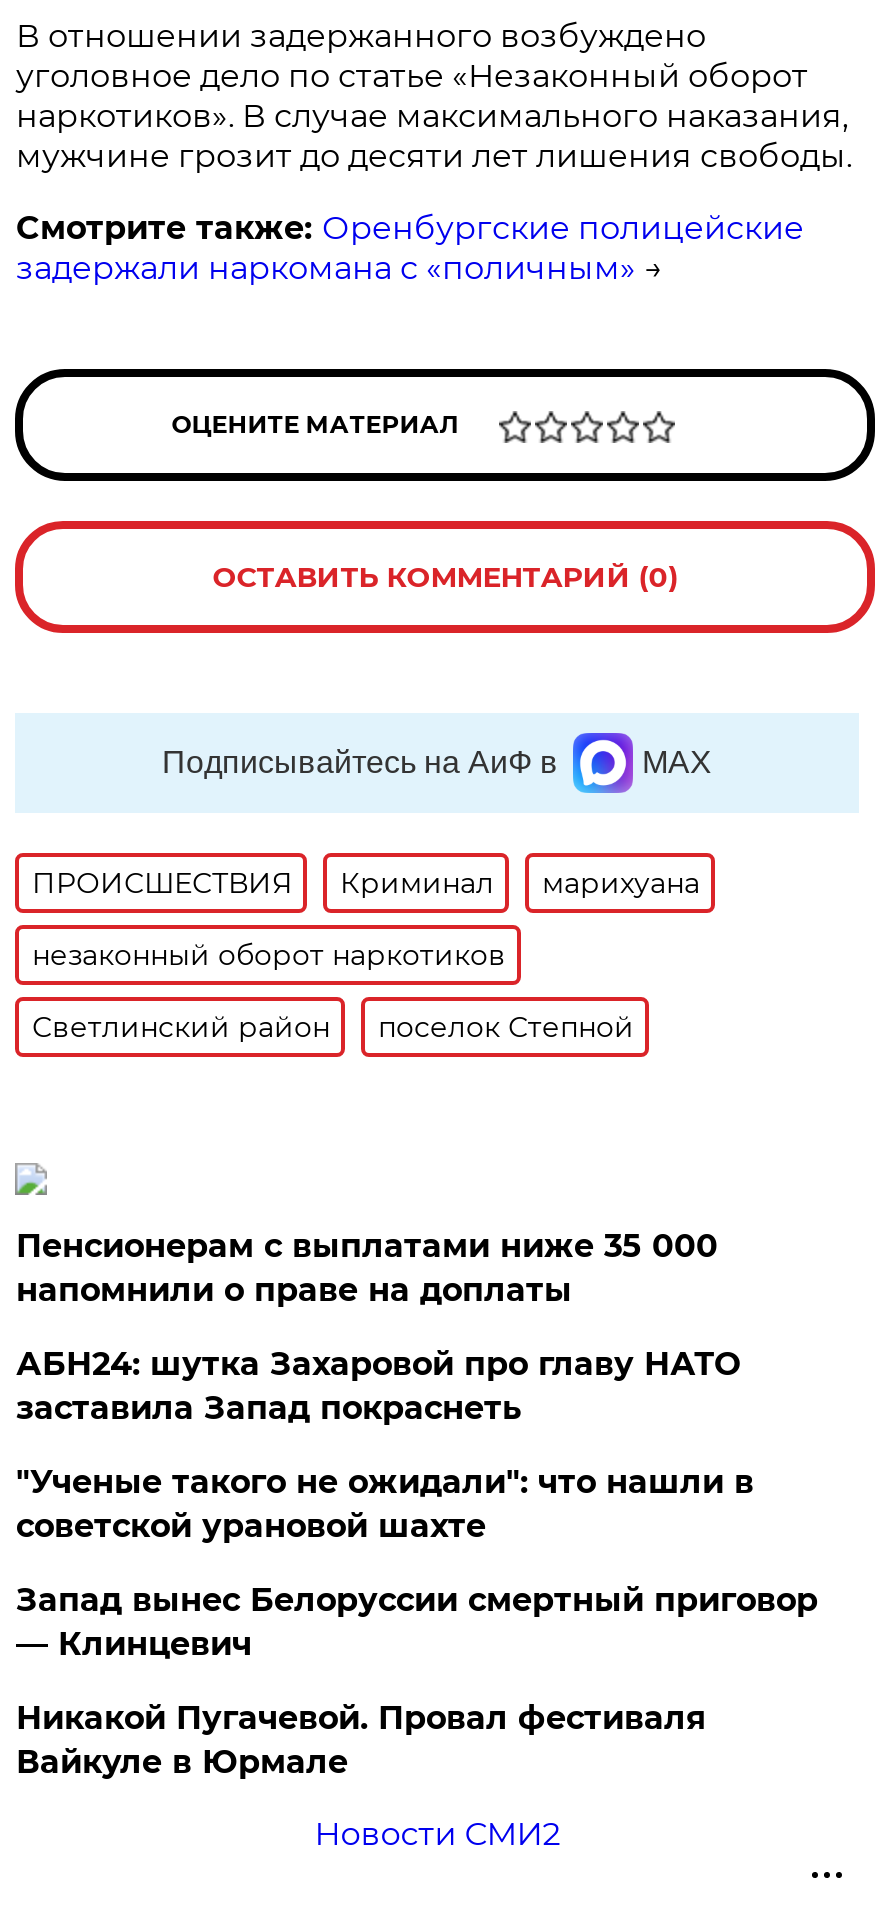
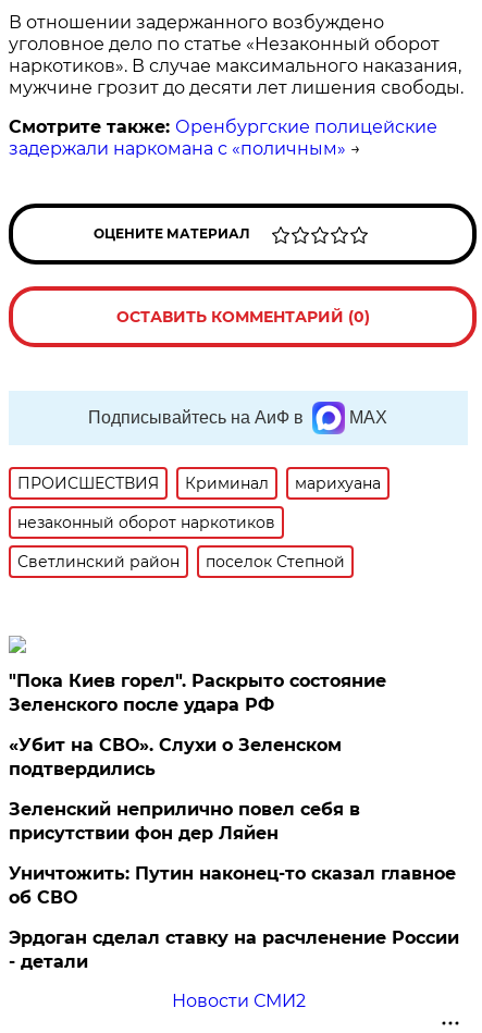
[16,1227,718,1309] Пенсионерам с выплатами ниже 35 000 | напомнили о праве на доплаты -> [9,670,387,715] "Пока Киев горел". Раскрыто состояние | Зеленского после удара РФ
[16,1345,740,1427] АБН24: шутка Захаровой про главу НАТО | заставила Запад покраснеть -> [9,735,342,779] «Убит на СВО». Слухи о Зеленском | подтвердились
[16,1463,754,1545] "Ученые такого не ожидали": что нашли в | советской урановой шахте -> [9,799,361,843] Зеленский неприлично повел cебя в | присутствии фон дер Ляйен
[16,1581,818,1663] Запад вынес Белоруссии смертный приговор | — Клинцевич -> [9,863,456,908] Уничтожить: Путин наконец-то сказал главное | об СВО
[16,1699,706,1781] Никакой Пугачевой. Провал фестиваля | Вайкуле в Юрмале -> [9,927,460,972] Эрдоган сделал ставку на расчленение России | - детали

